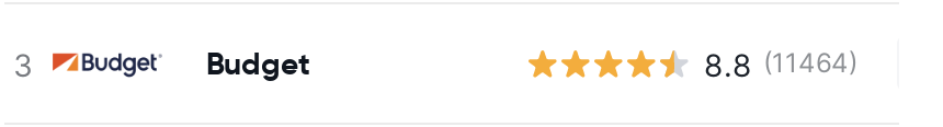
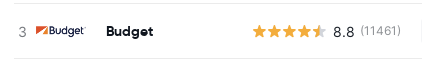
[704,45,857,82] 8.8 (11464) -> [333,22,401,39] 8.8 (11461)

